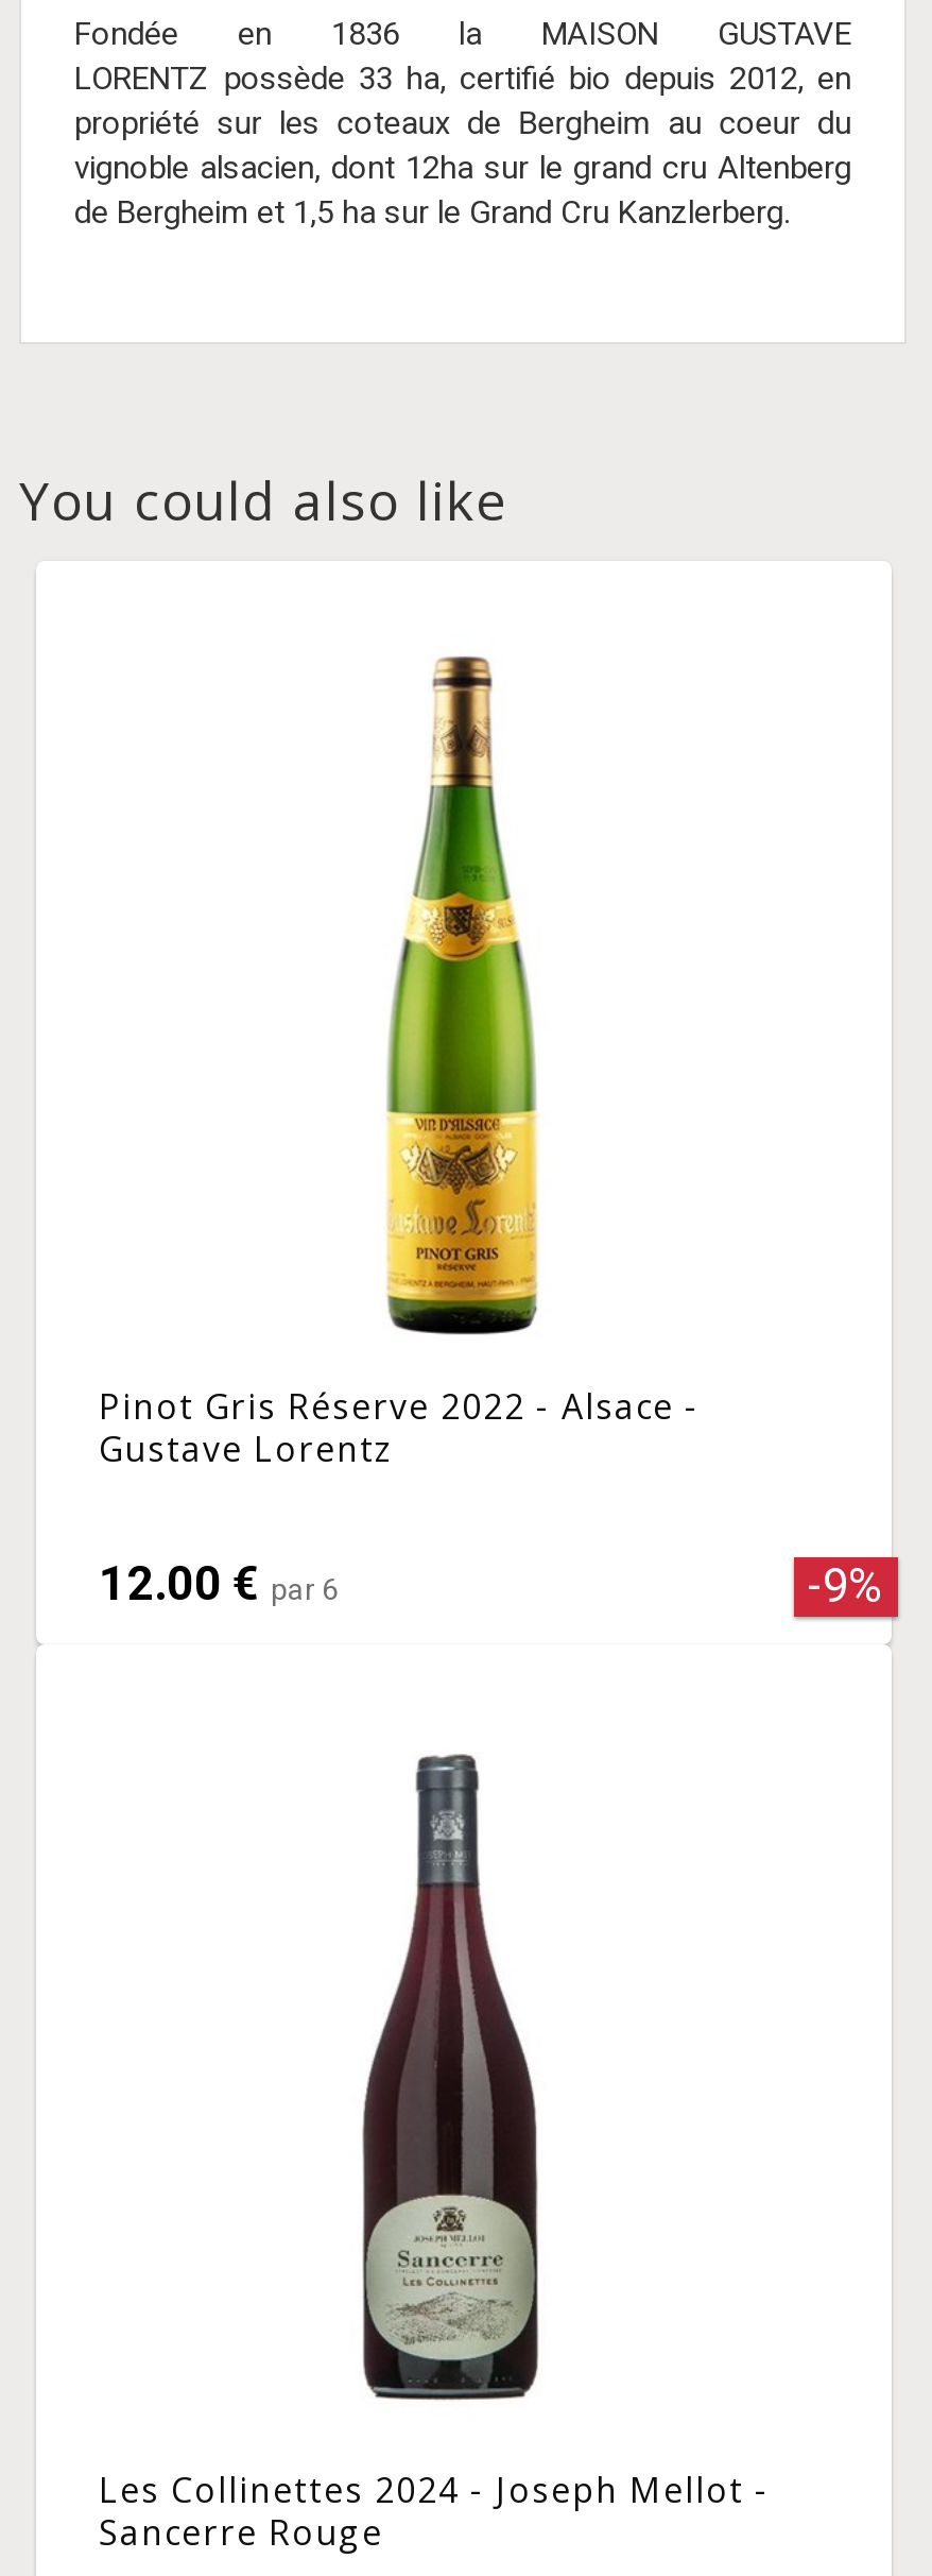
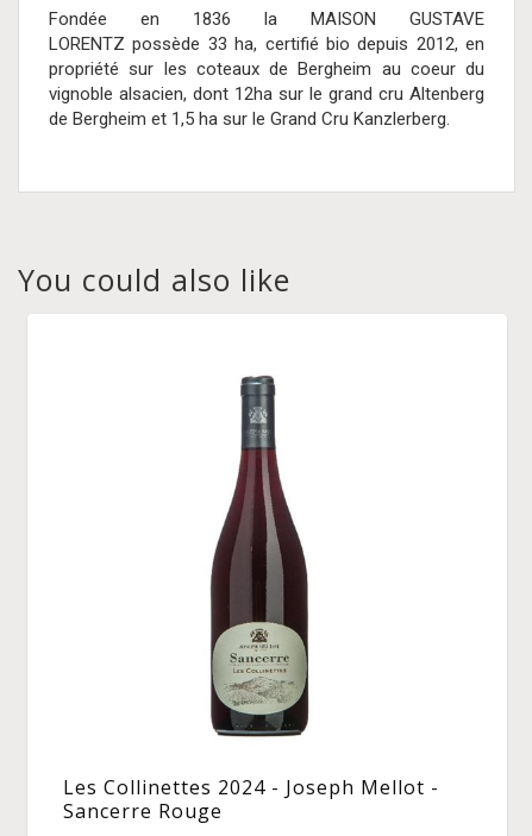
[99,654,882,1613] [image] | Pinot Gris Réserve 2022 - Alsace - | Gustave Lorentz | 12.00 €par 6 | -9% -> none

